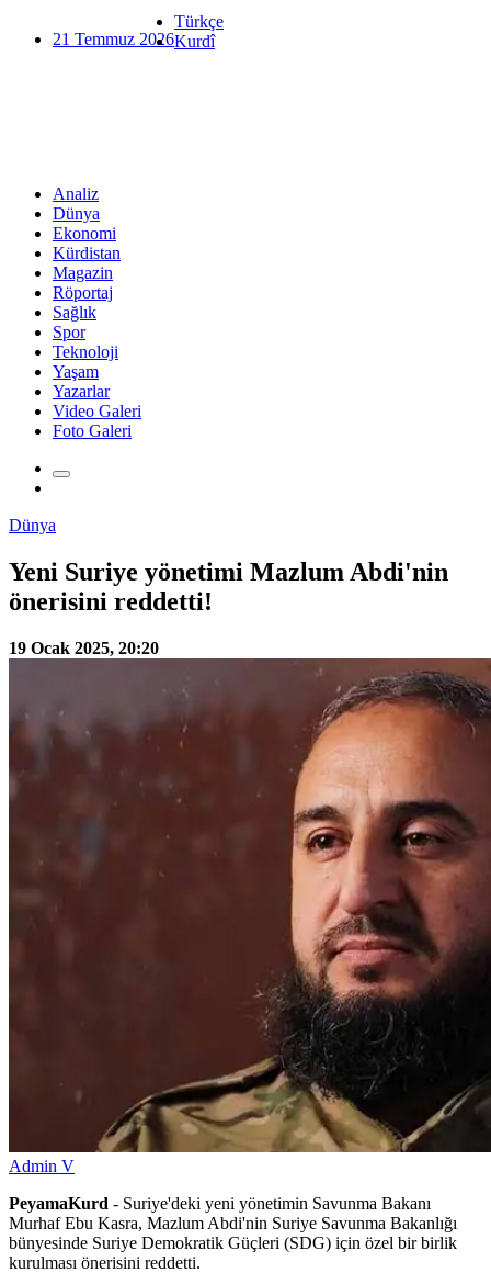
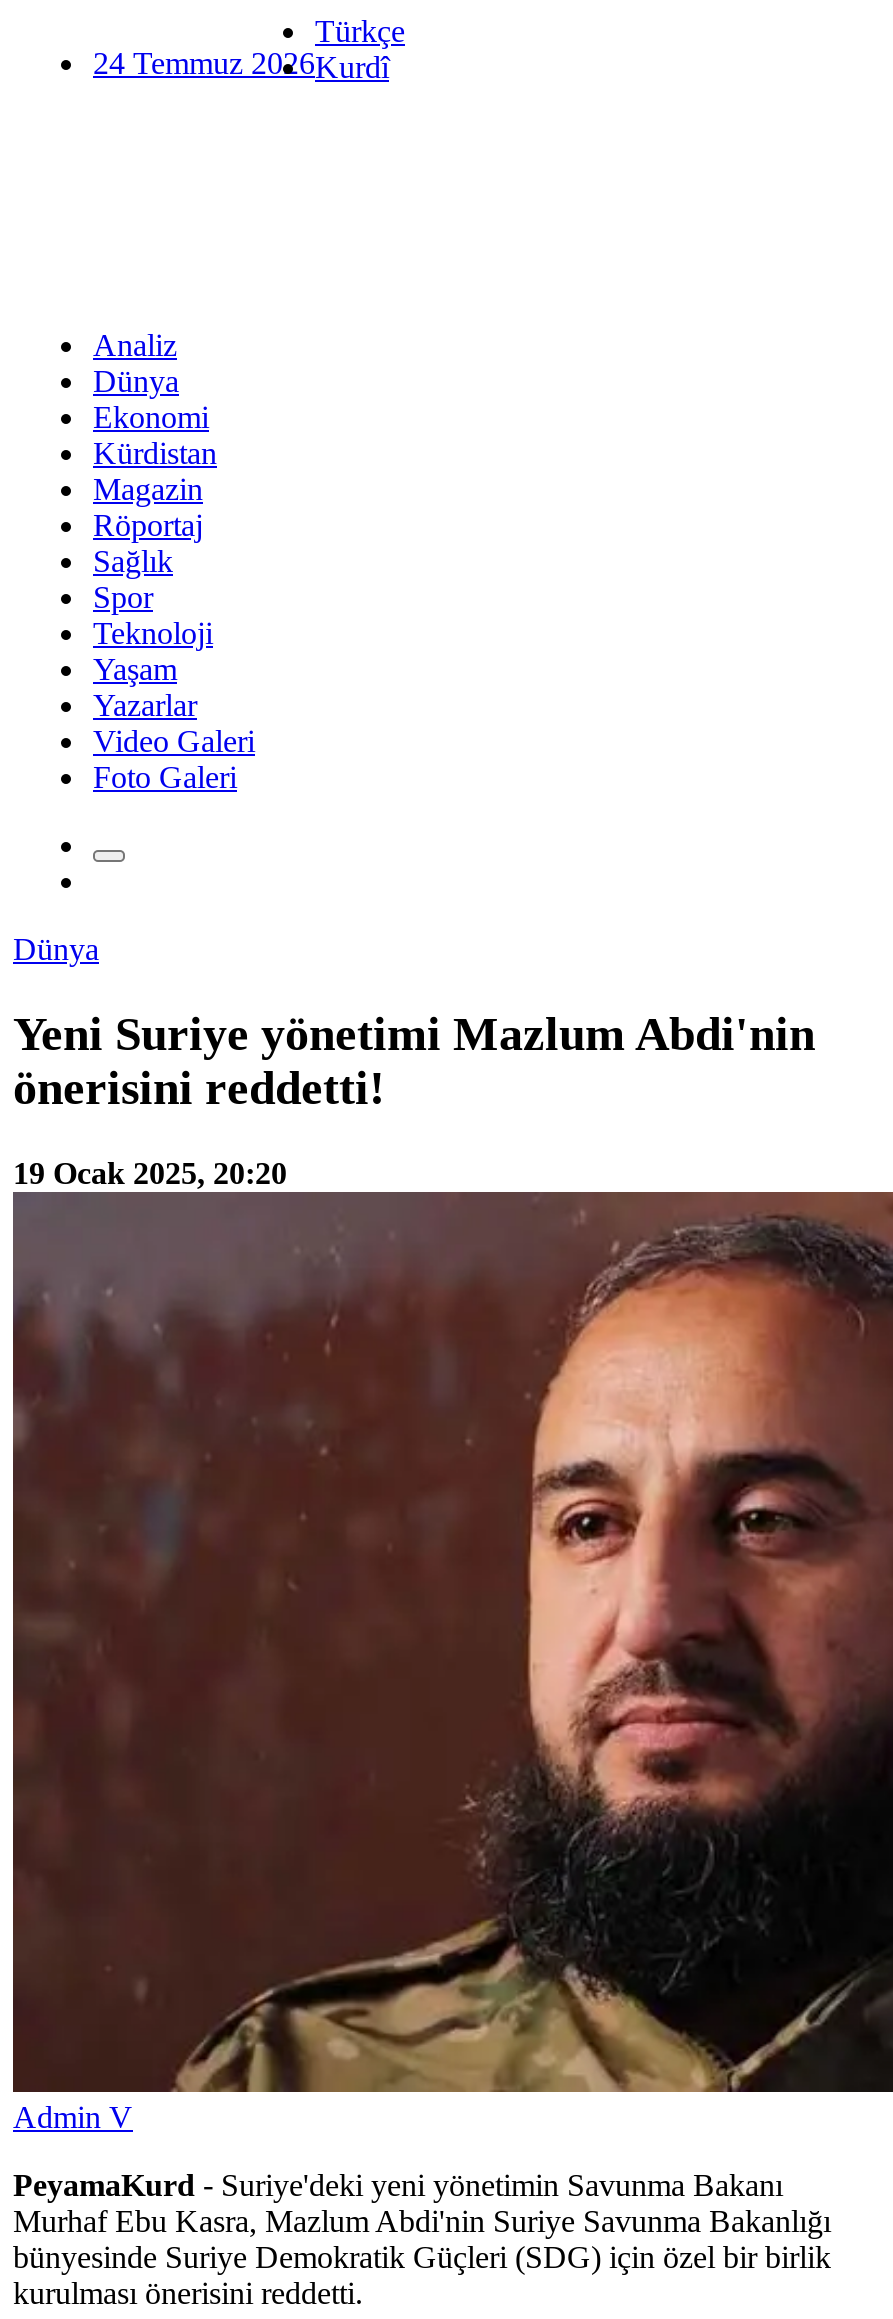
[53,30,215,50] 21 Temmuz 2026 Kurdî -> [93,46,389,84] 24 Temmuz 2026 Kurdî

